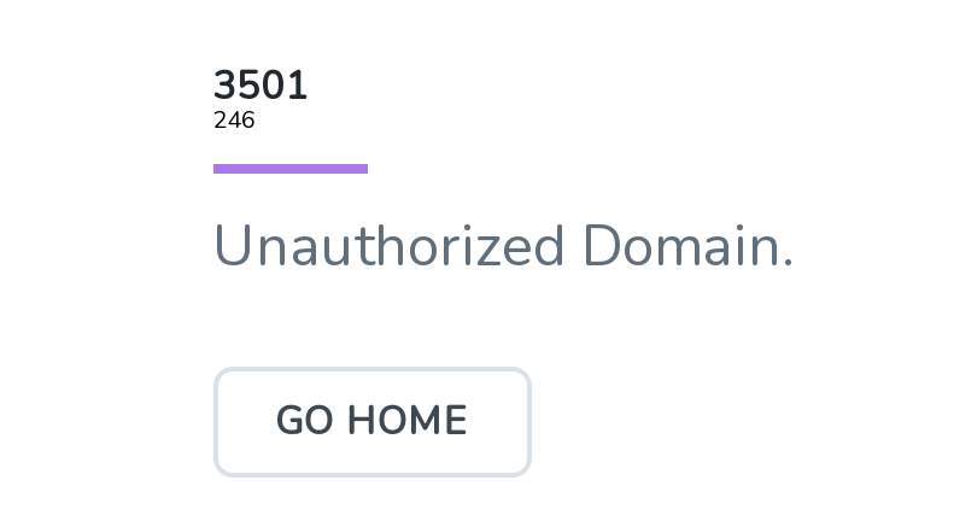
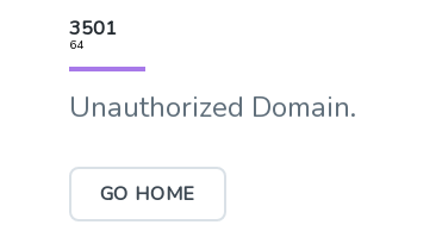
[212,104,256,137] 246 -> [69,37,83,54] 64

